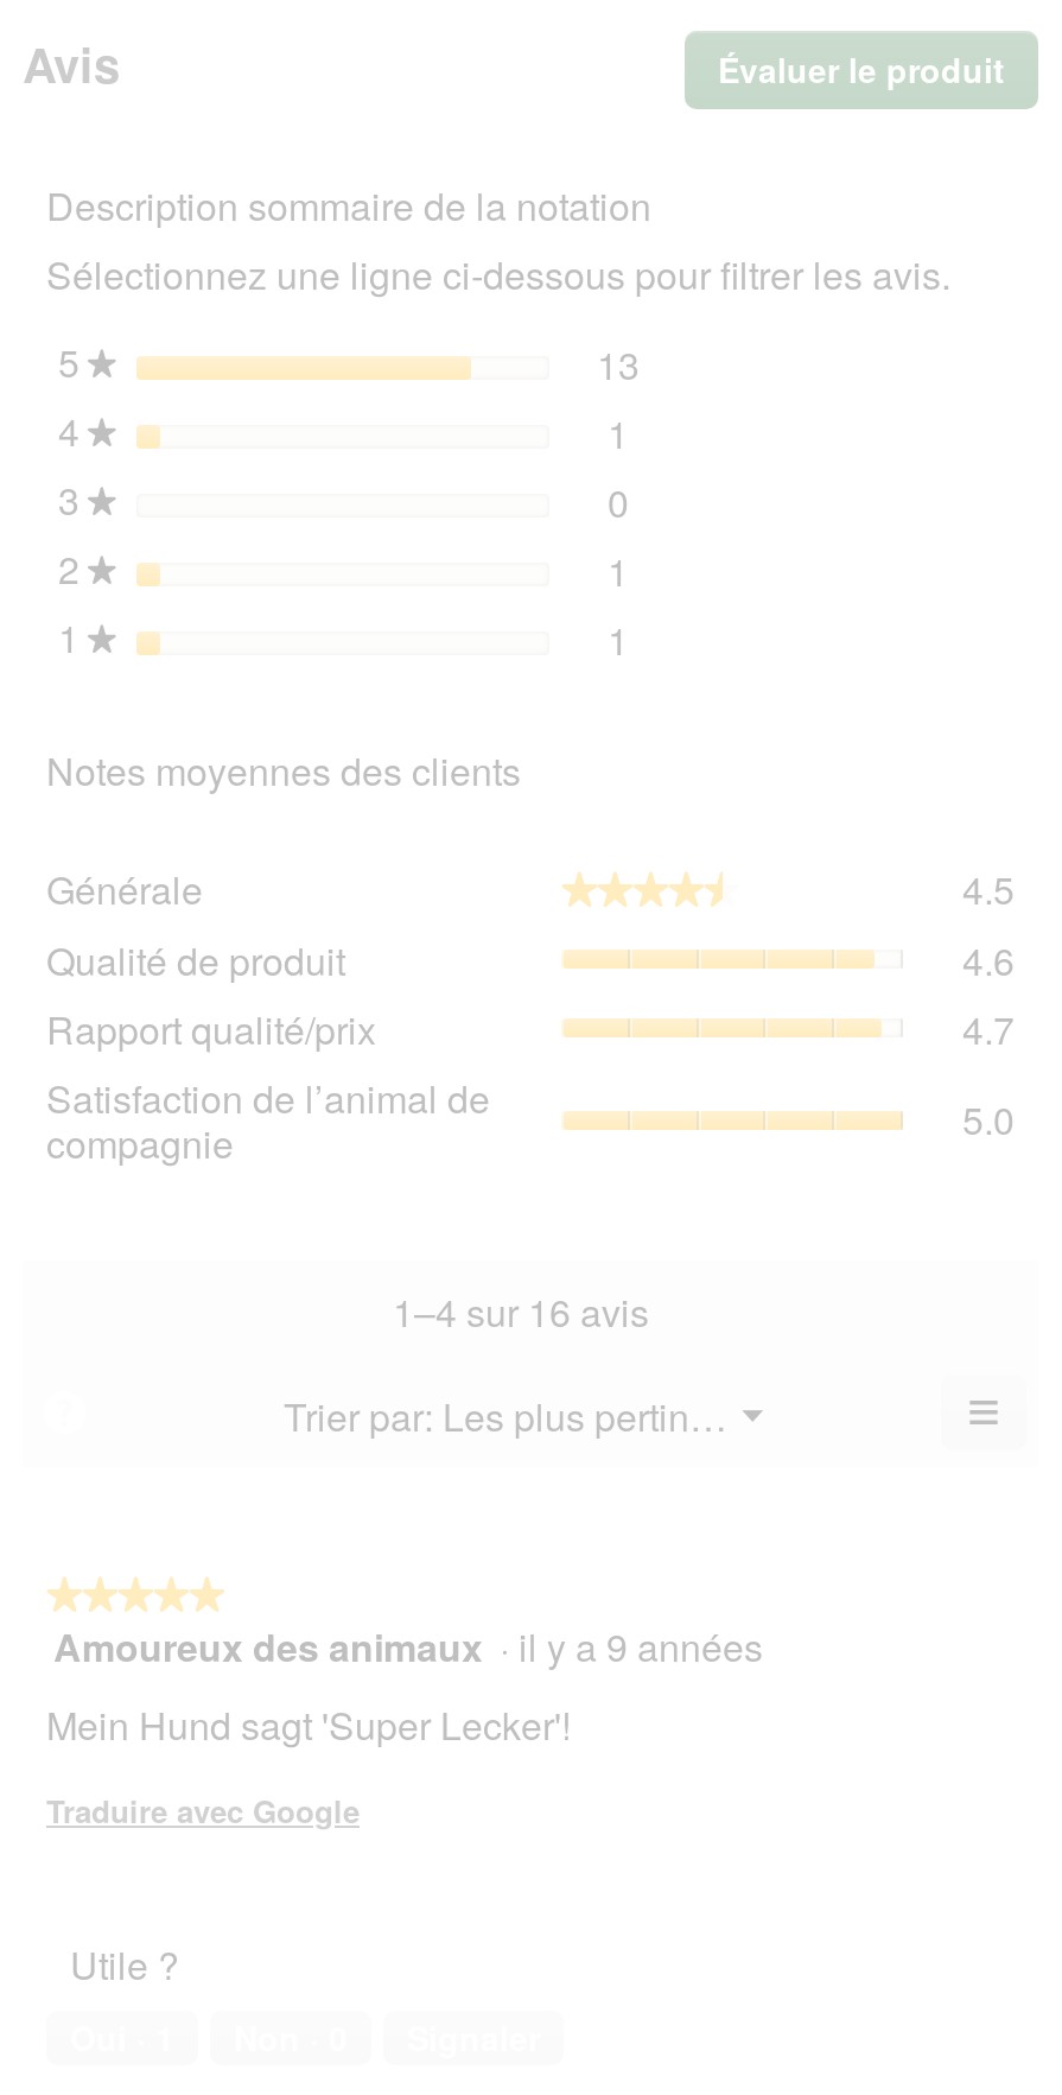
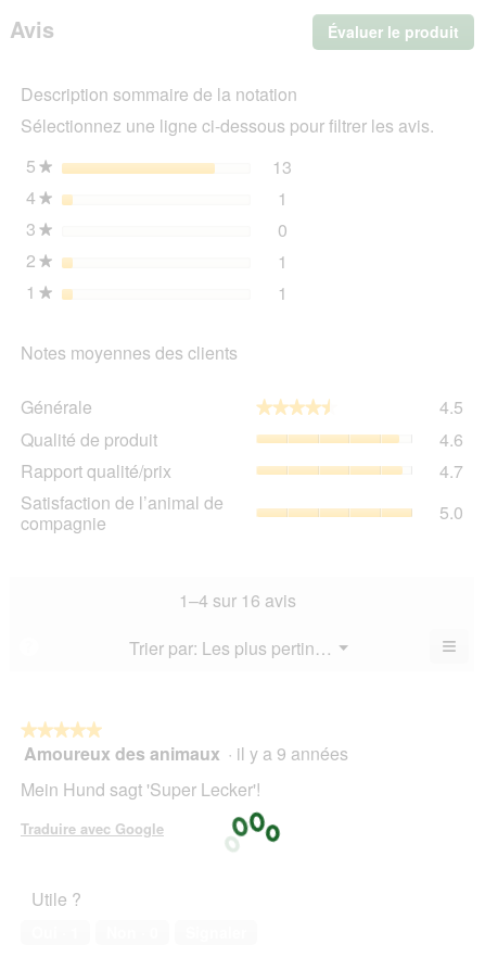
none -> [225,810,282,853] [image]

